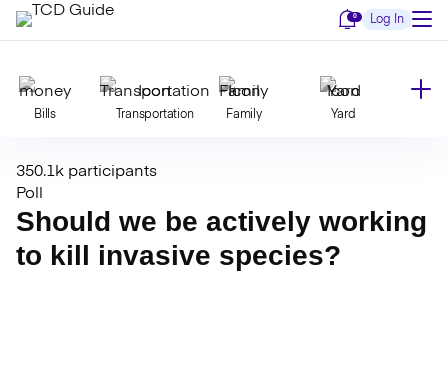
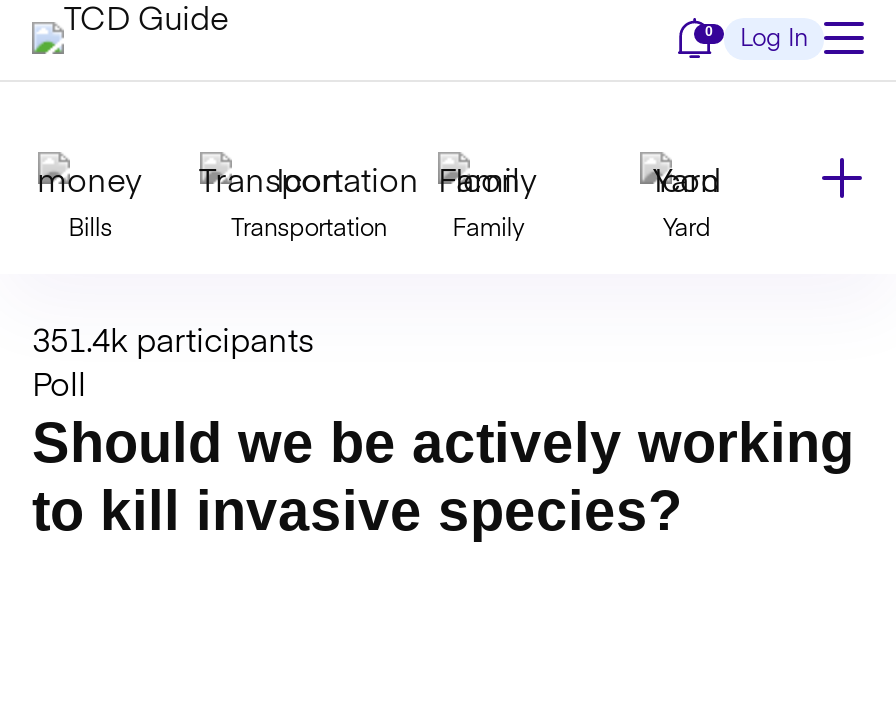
[16,164,157,180] 350.1k participants -> [32,328,314,360] 351.4k participants

